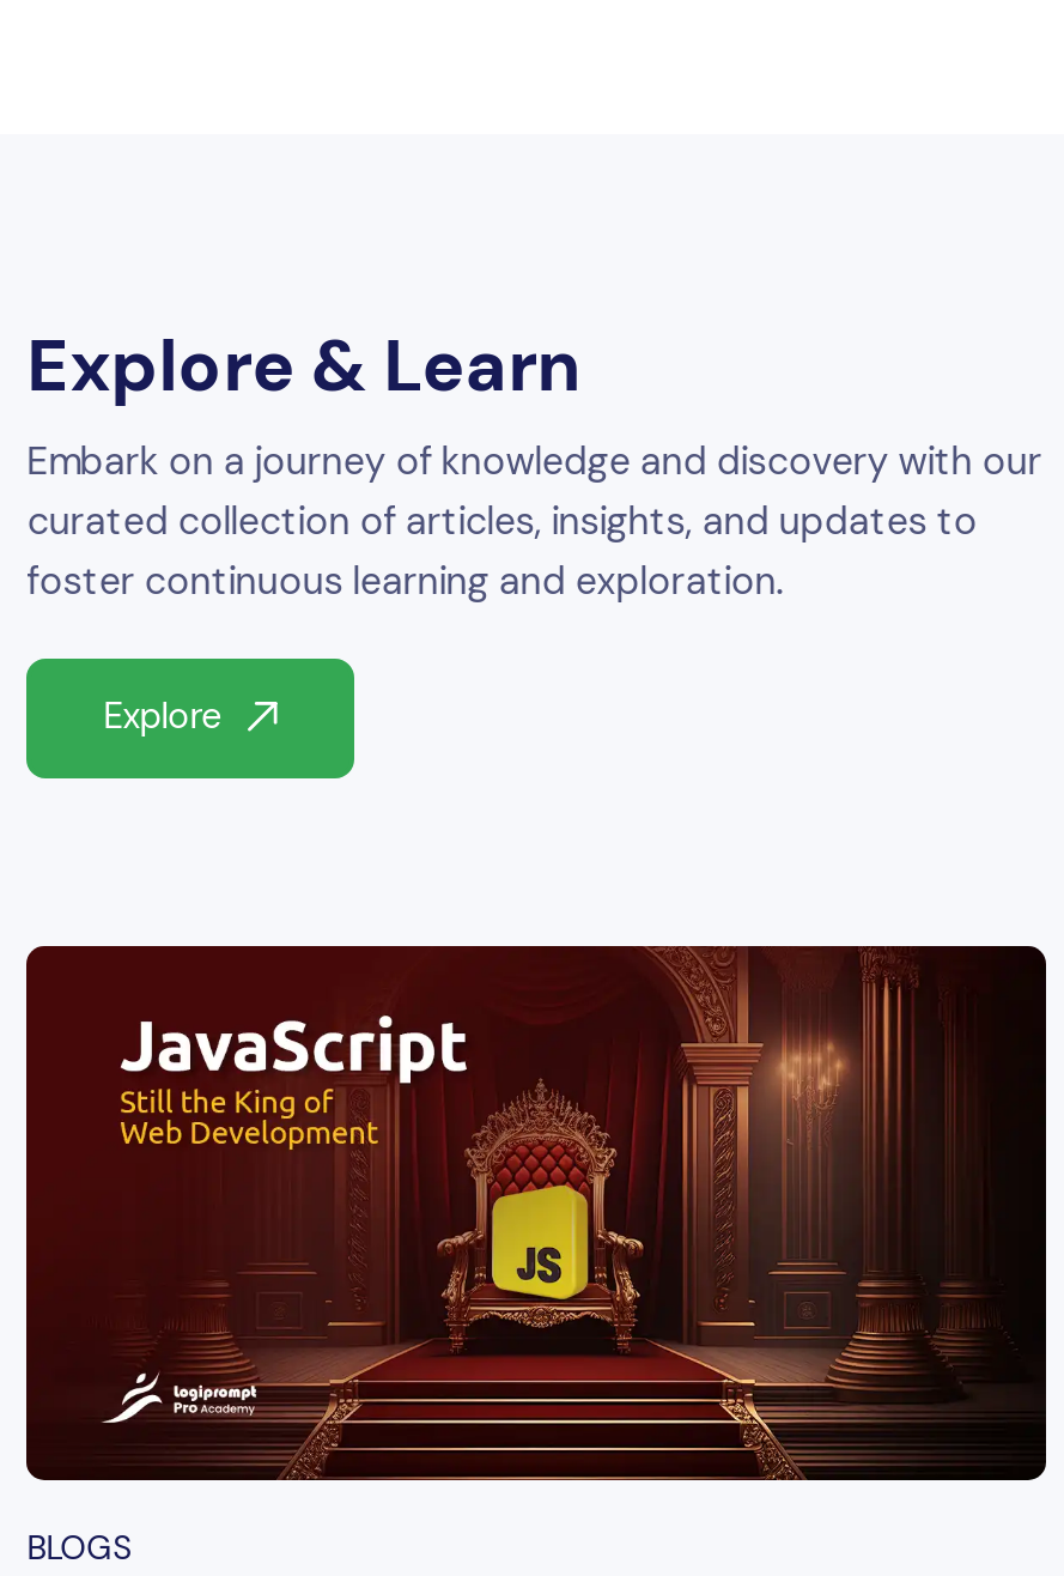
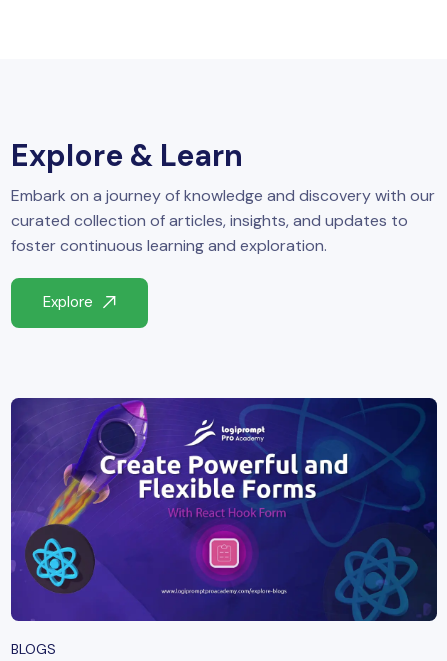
[24,944,1046,1483] [image] -> [10,397,437,622] [image]

